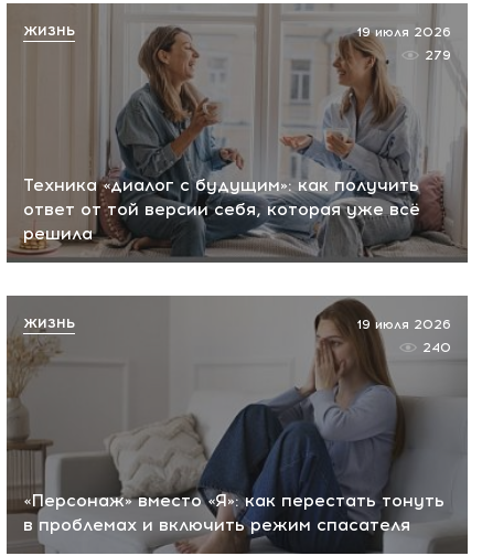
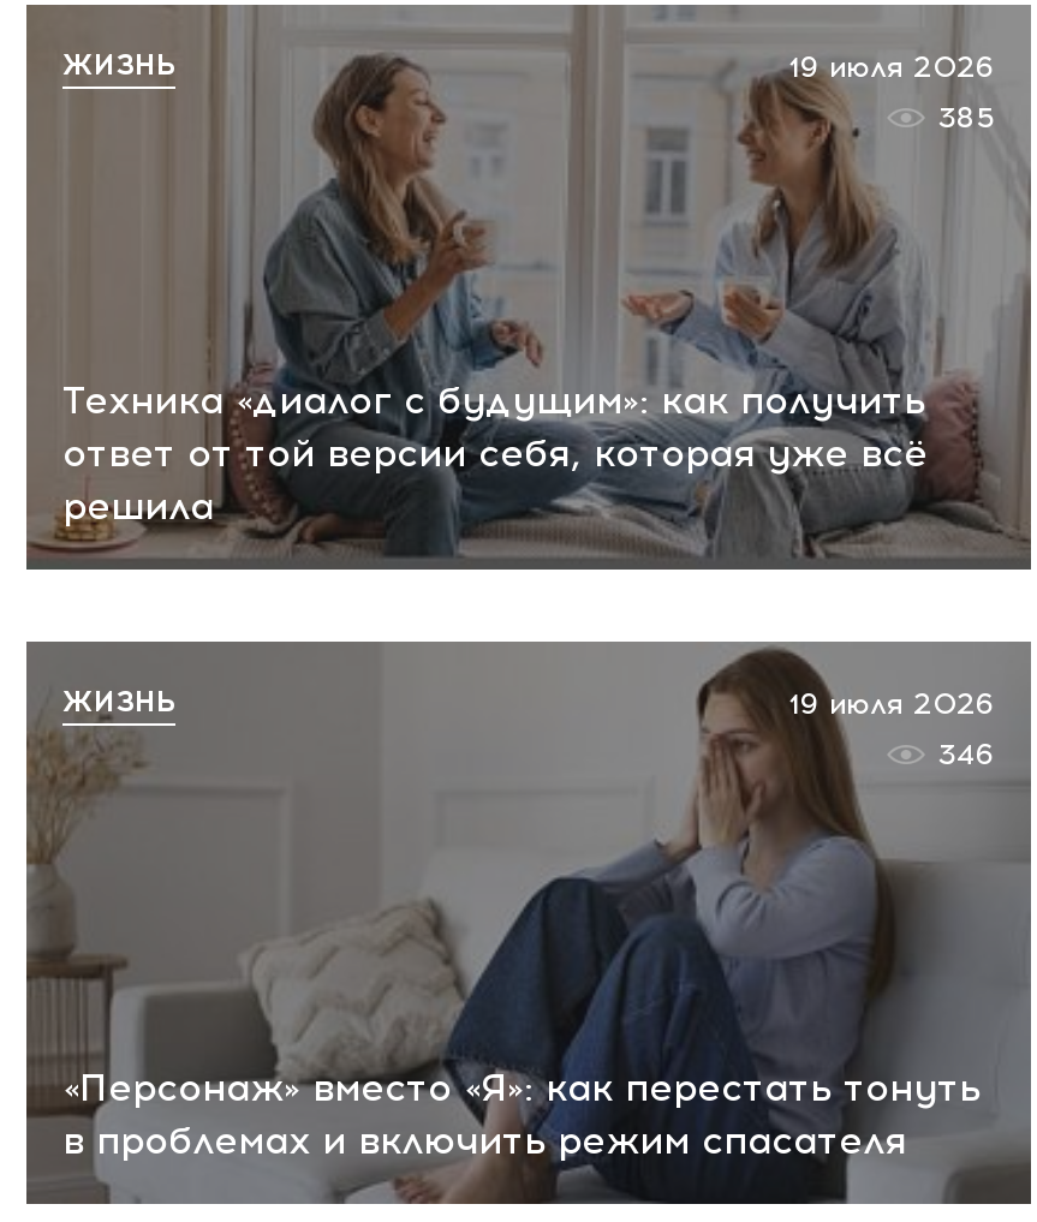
[425,48,451,63] 279 -> [937,101,995,135] 385
[422,339,451,355] 240 -> [937,737,995,771] 346

